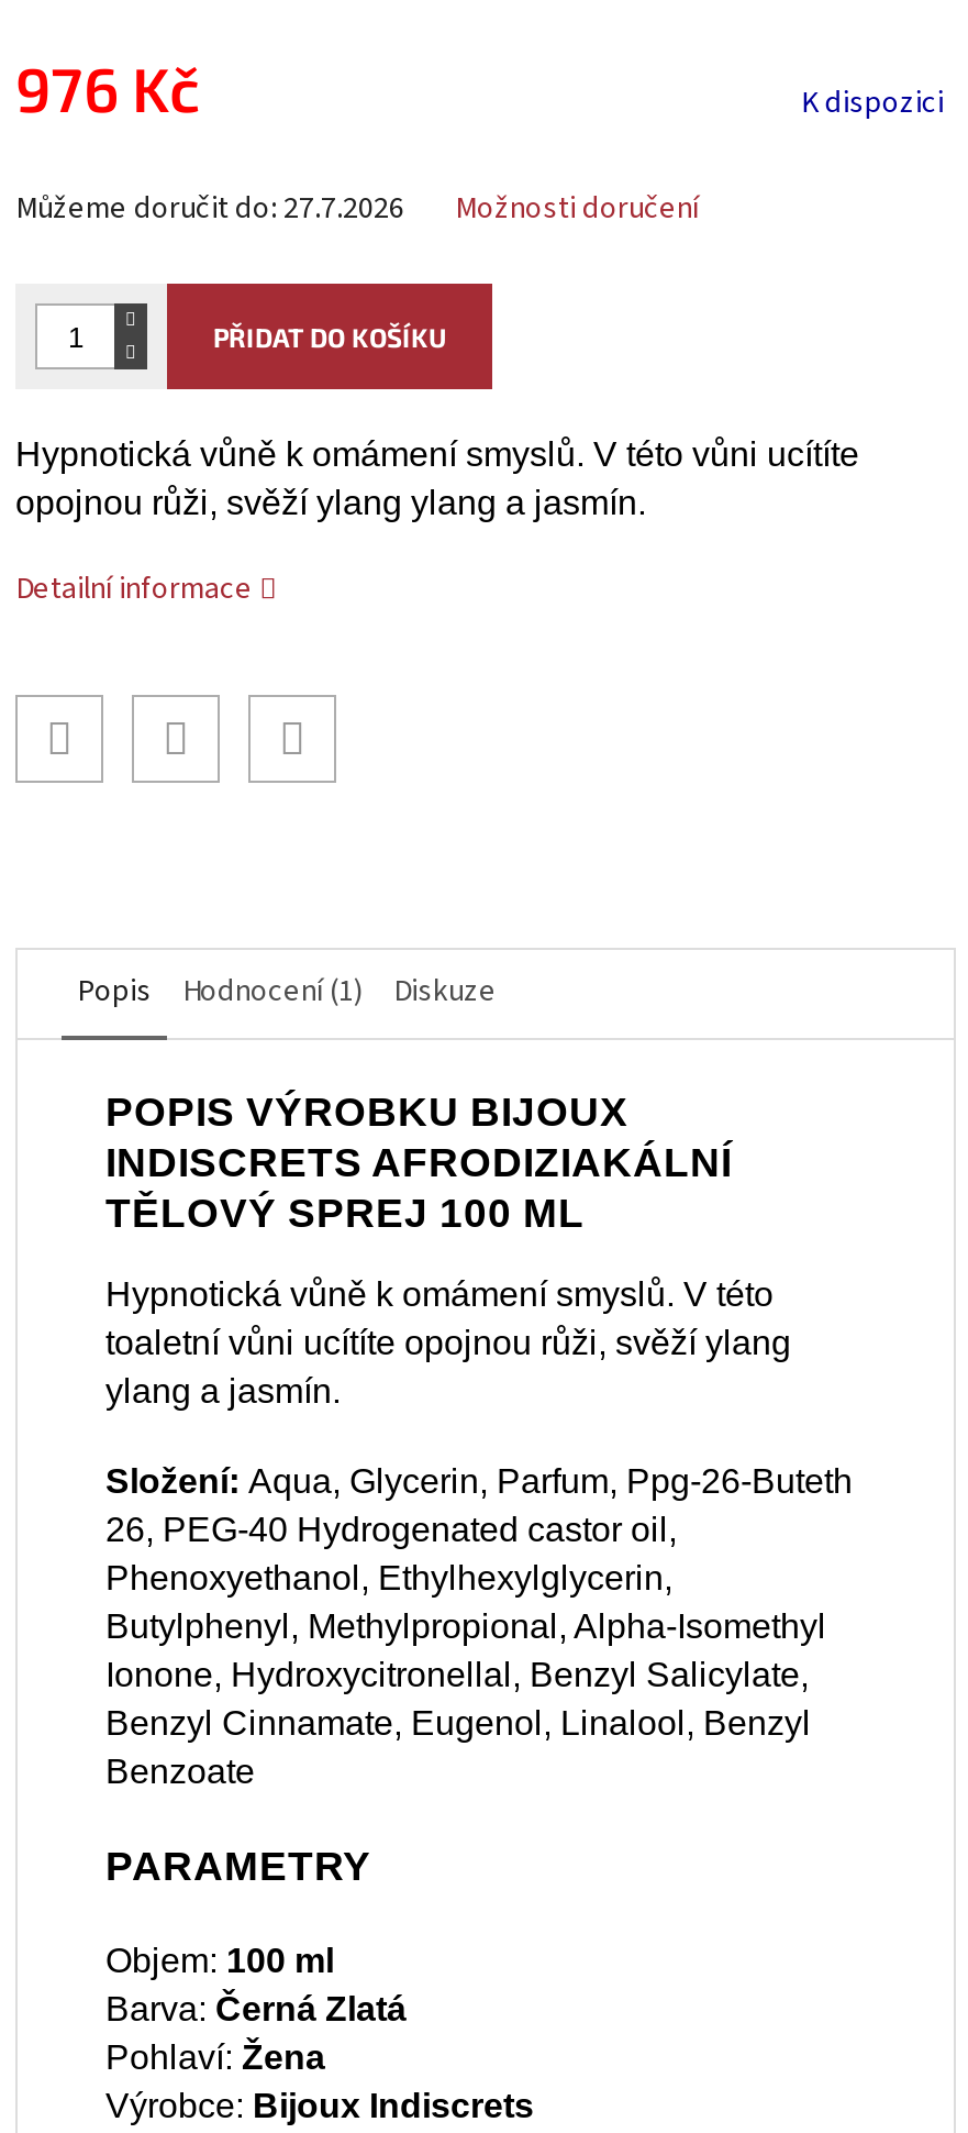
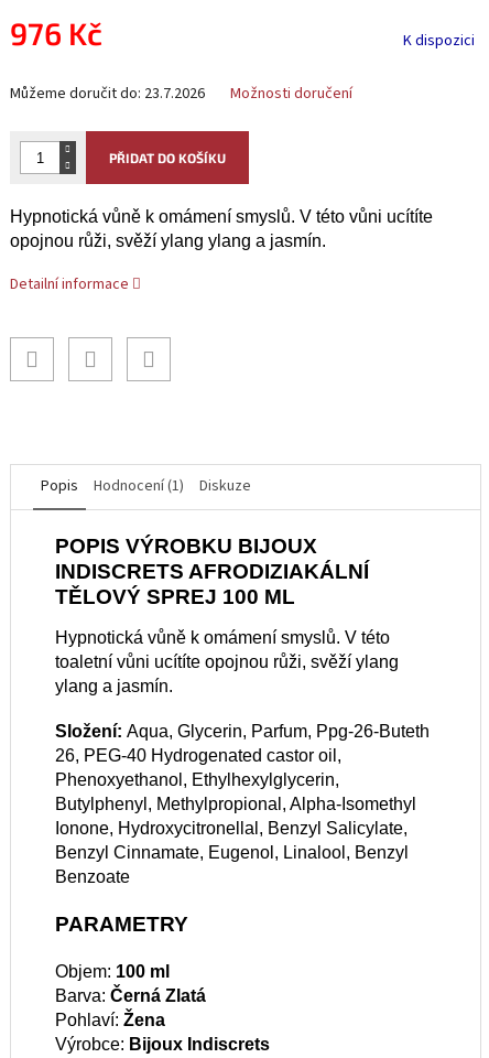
[15,186,404,230] Můžeme doručit do: 27.7.2026 -> [10,82,205,104] Můžeme doručit do: 23.7.2026

